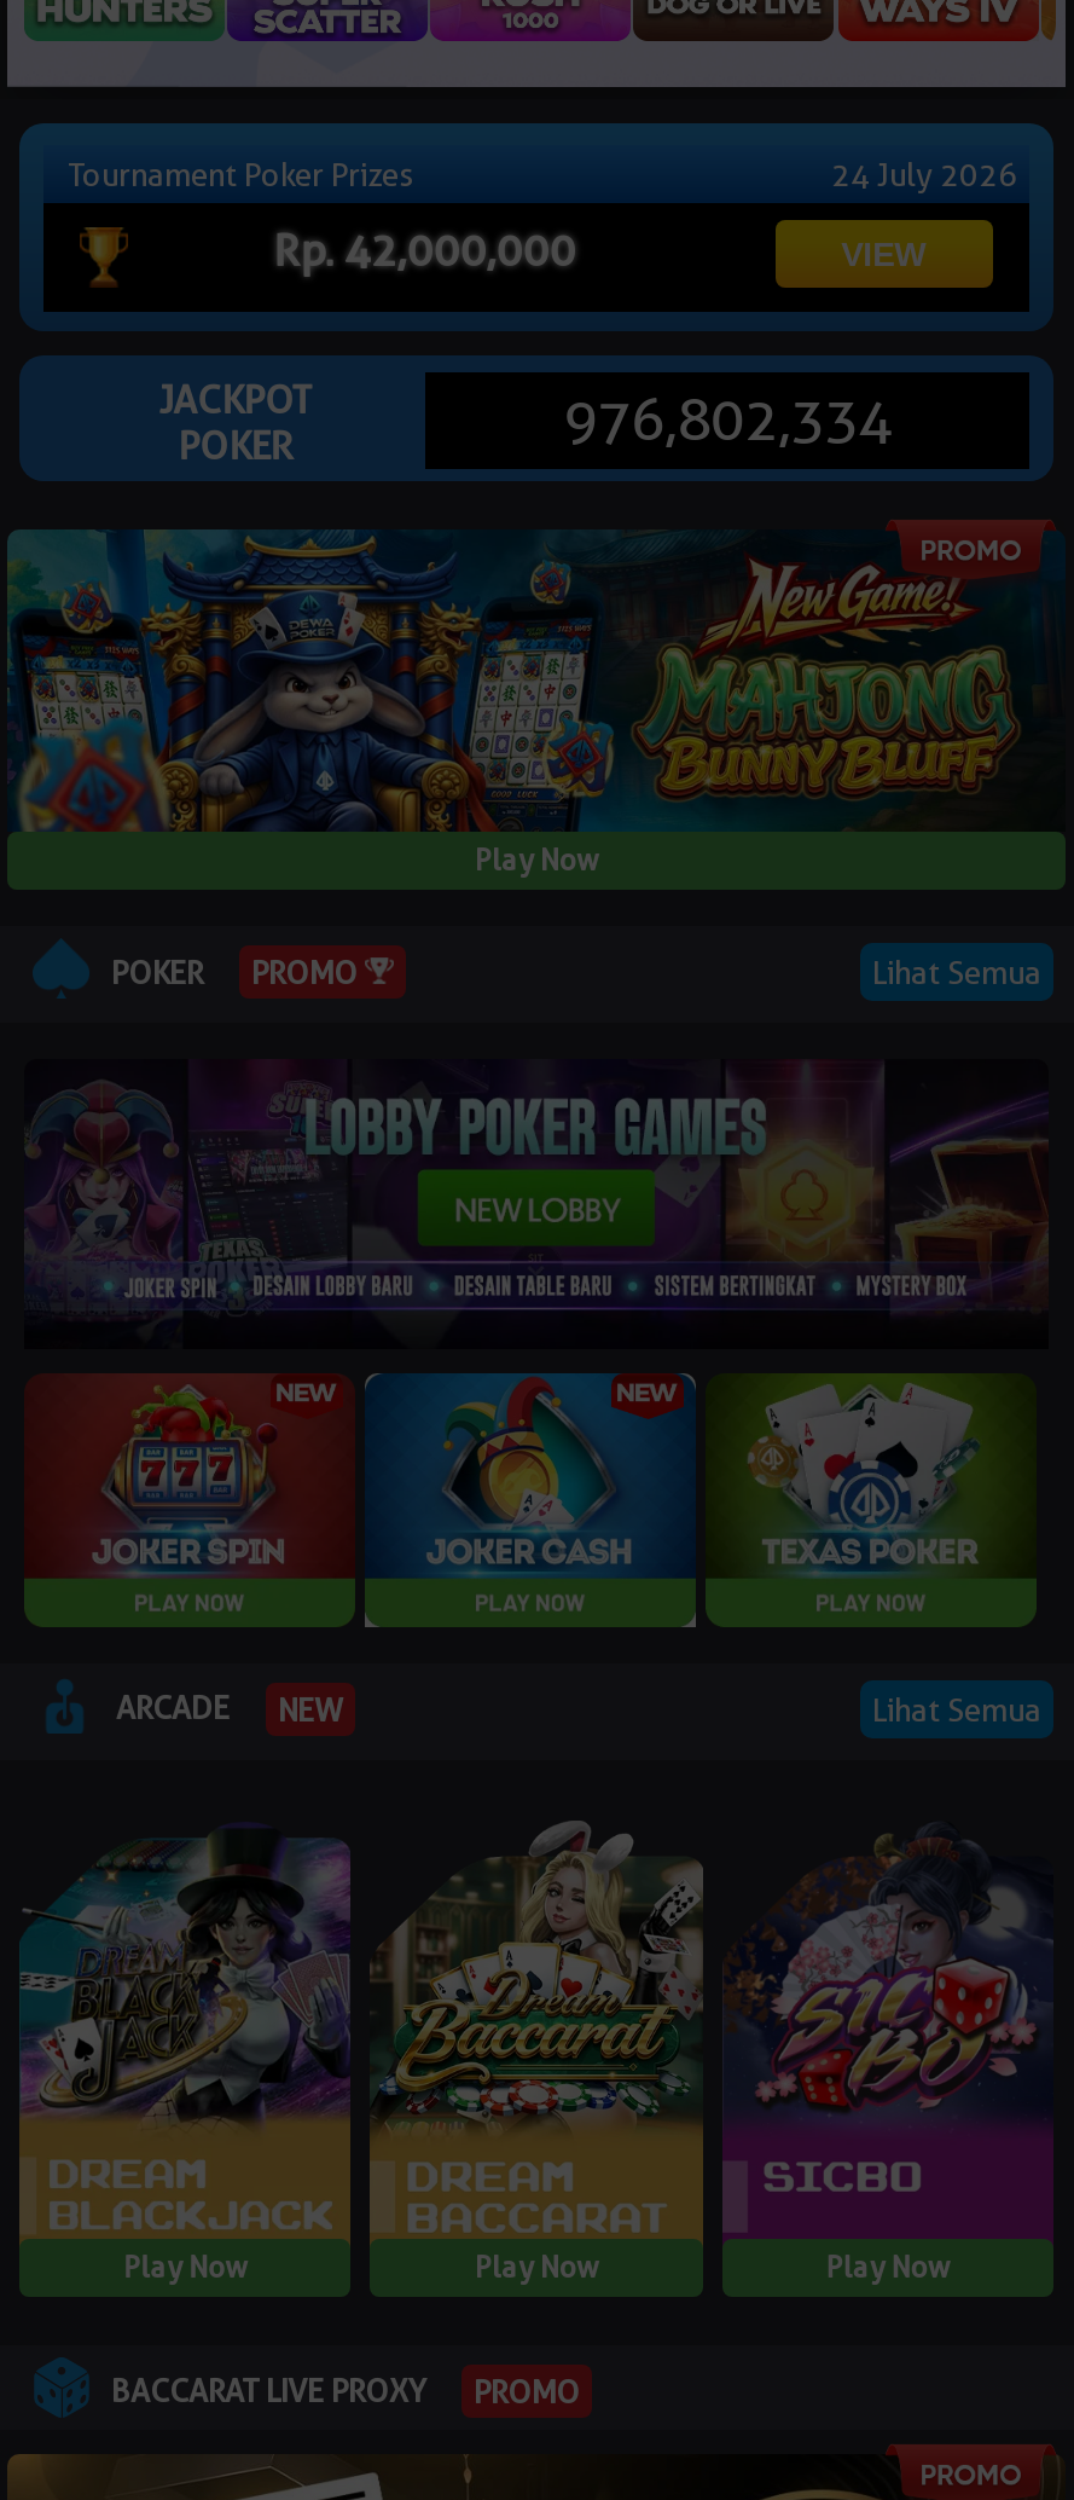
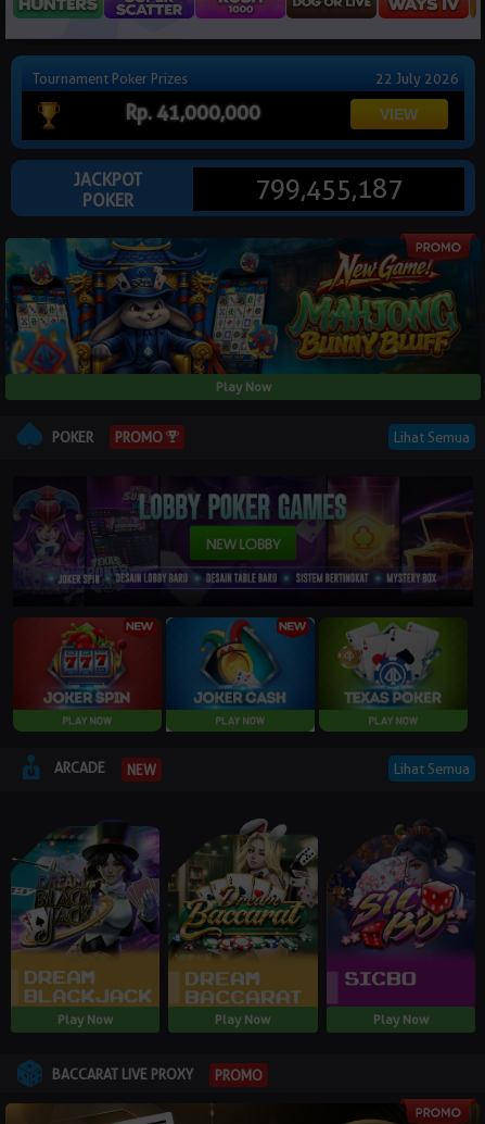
[831,156,1017,194] 24 July 2026 -> [375,70,459,87] 22 July 2026
[274,226,576,277] Rp. 42,000,000 -> [125,102,261,124] Rp. 41,000,000
[563,385,892,456] 976,802,334 -> [255,173,403,205] 799,455,187

